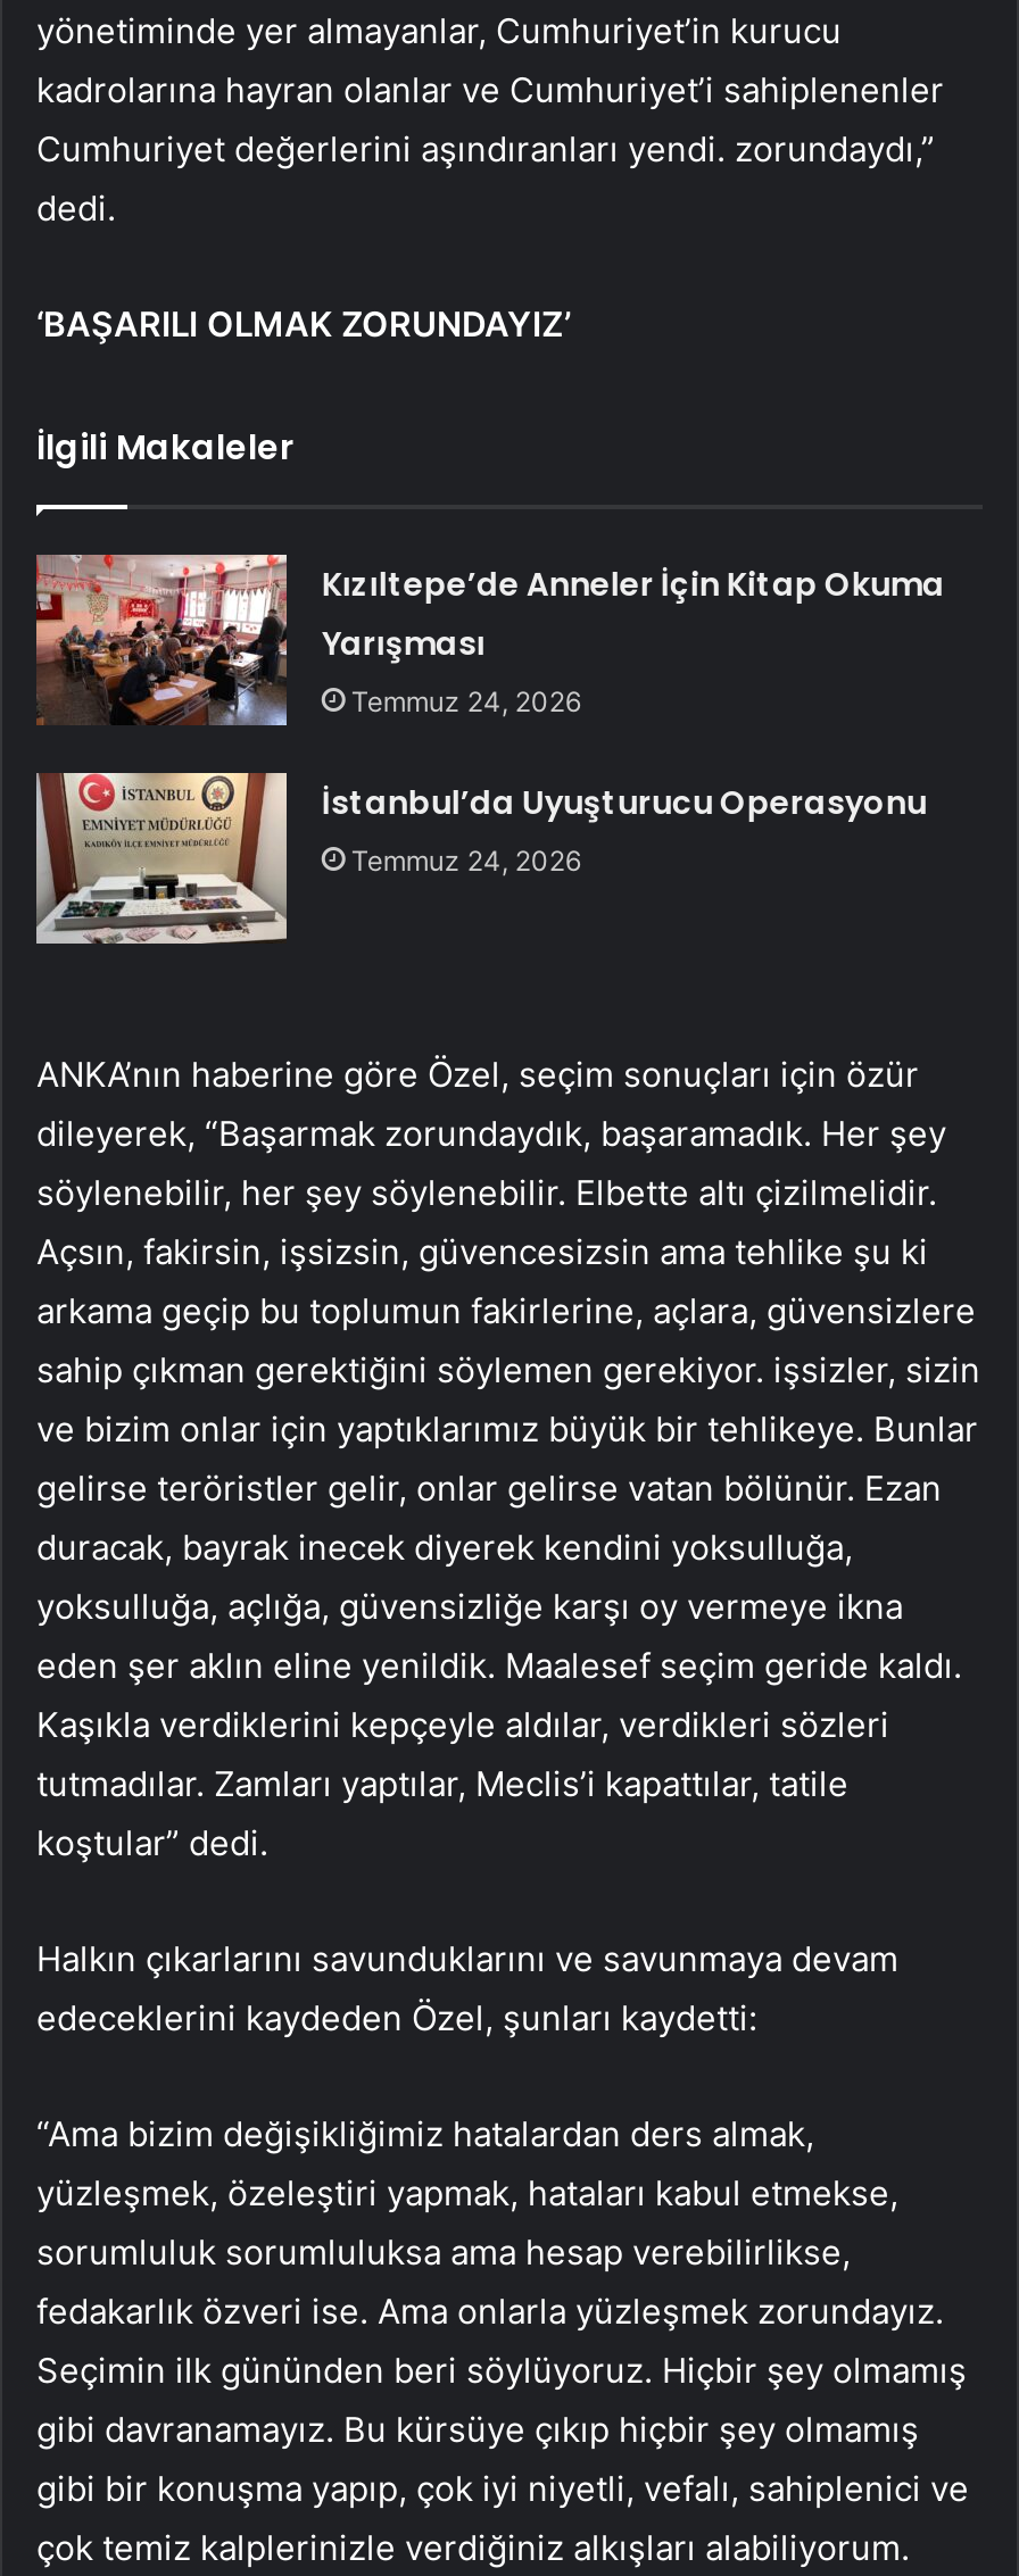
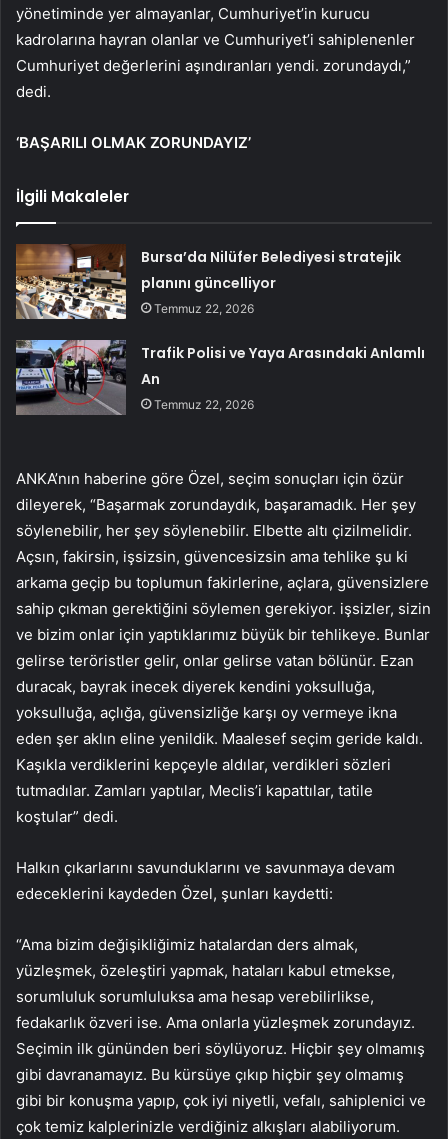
[34,552,945,728] [image] | Kızıltepe’de Anneler İçin Kitap Okuma | Yarışması | Temmuz 24, 2026 -> [15,244,401,320] [image] | Bursa’da Nilüfer Belediyesi stratejik | planını güncelliyor | Temmuz 22, 2026
[34,771,926,944] [image] | İstanbul’da Uyuşturucu Operasyonu | Temmuz 24, 2026 -> [15,339,425,416] [image] | Trafik Polisi ve Yaya Arasındaki Anlamlı | An | Temmuz 22, 2026

